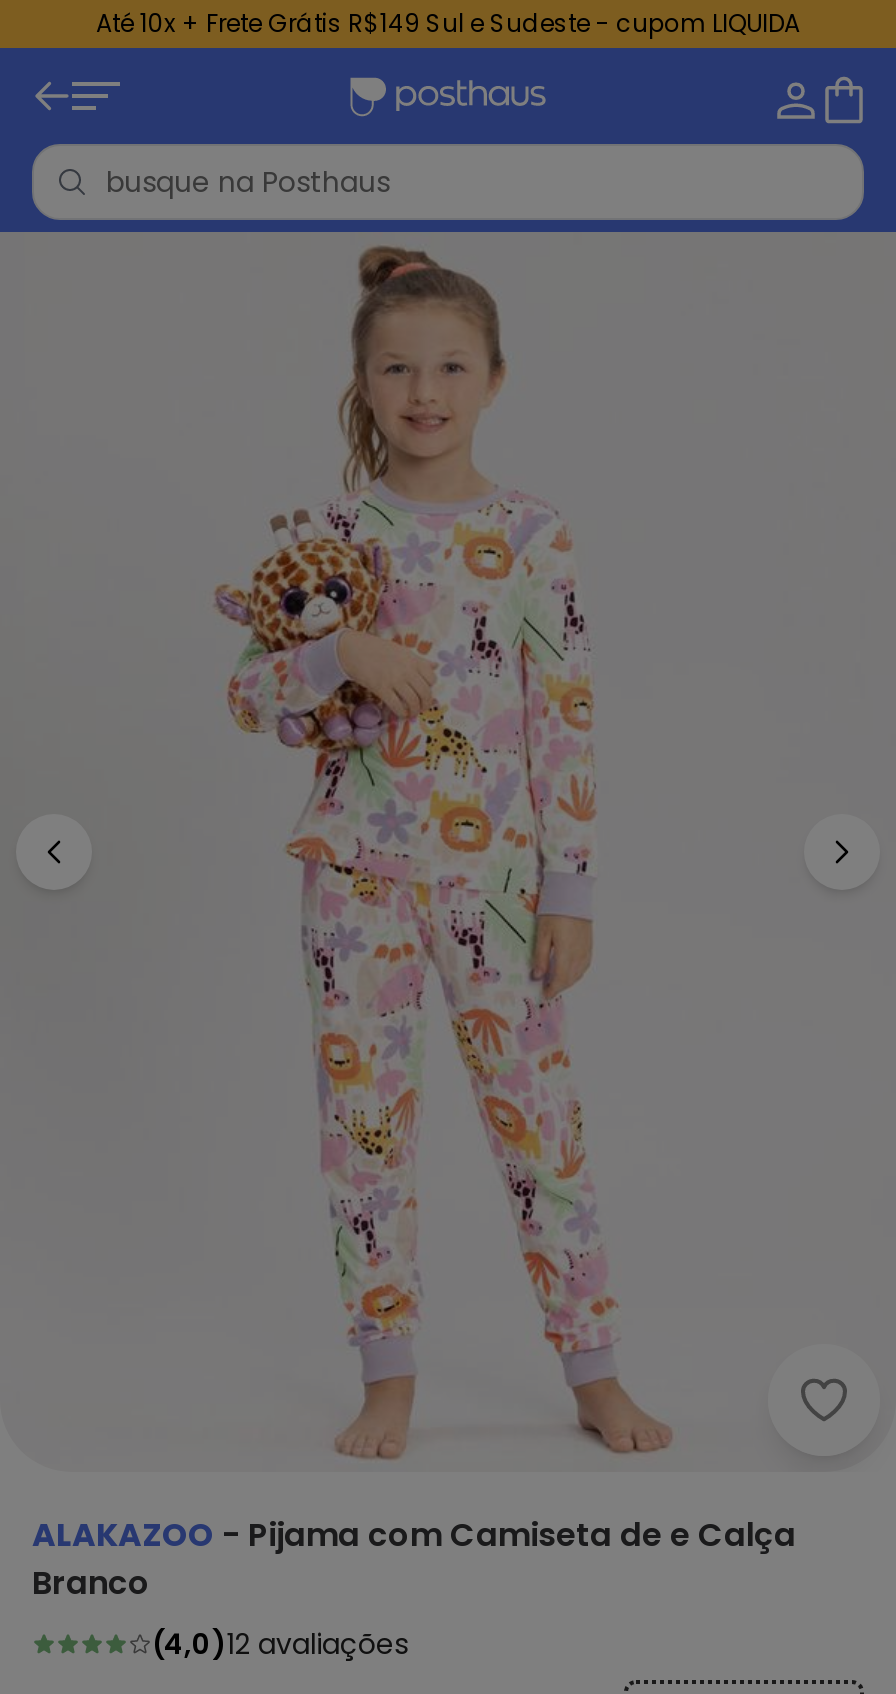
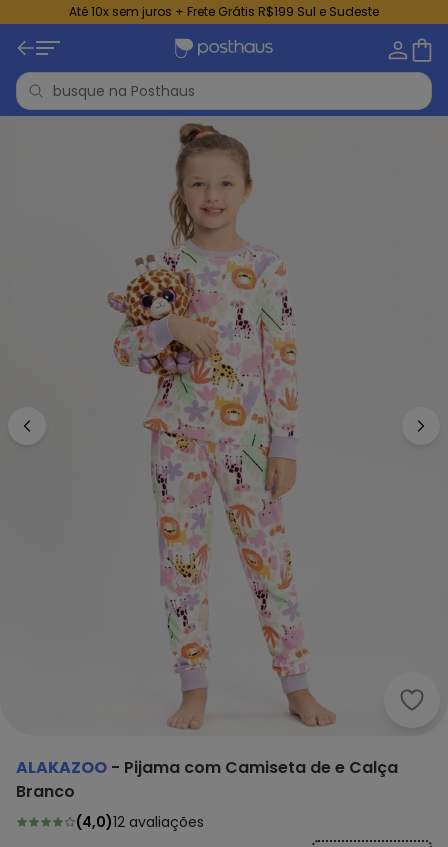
[96,6,800,40] Até 10x + Frete Grátis R$149 Sul e Sudeste - cupom LIQUIDA -> [69,3,379,20] Até 10x sem juros + Frete Grátis R$199 Sul e Sudeste

